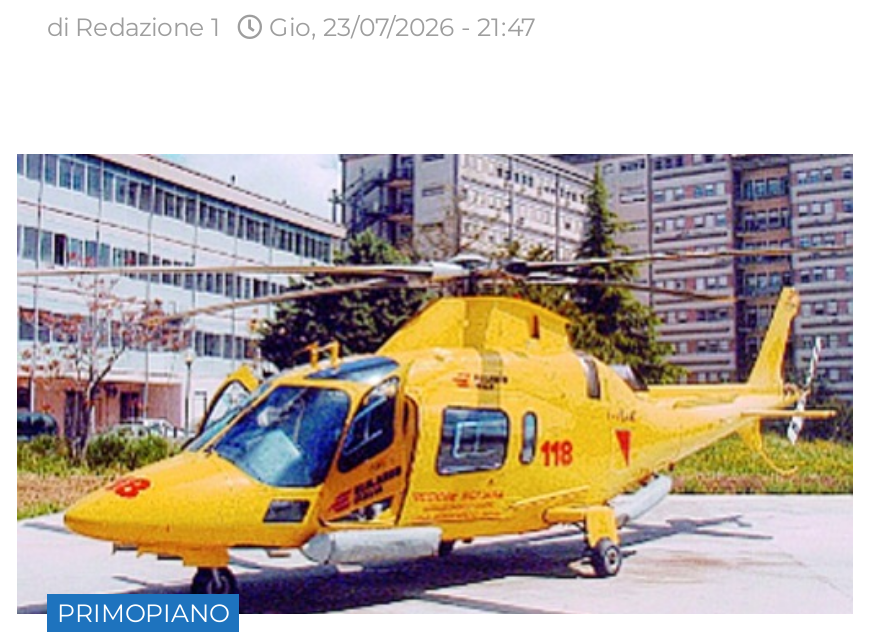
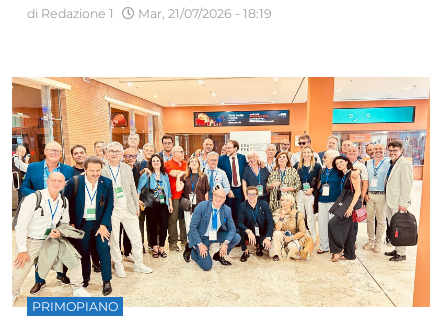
[47,12,535,42] di Redazione 1 Gio, 23/07/2026 - 21:47 -> [27,6,272,21] di Redazione 1 Mar, 21/07/2026 - 18:19
[15,152,855,616] [image] -> [11,76,431,308] [image]

